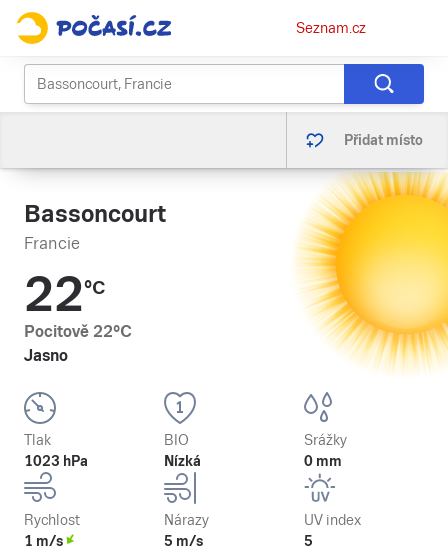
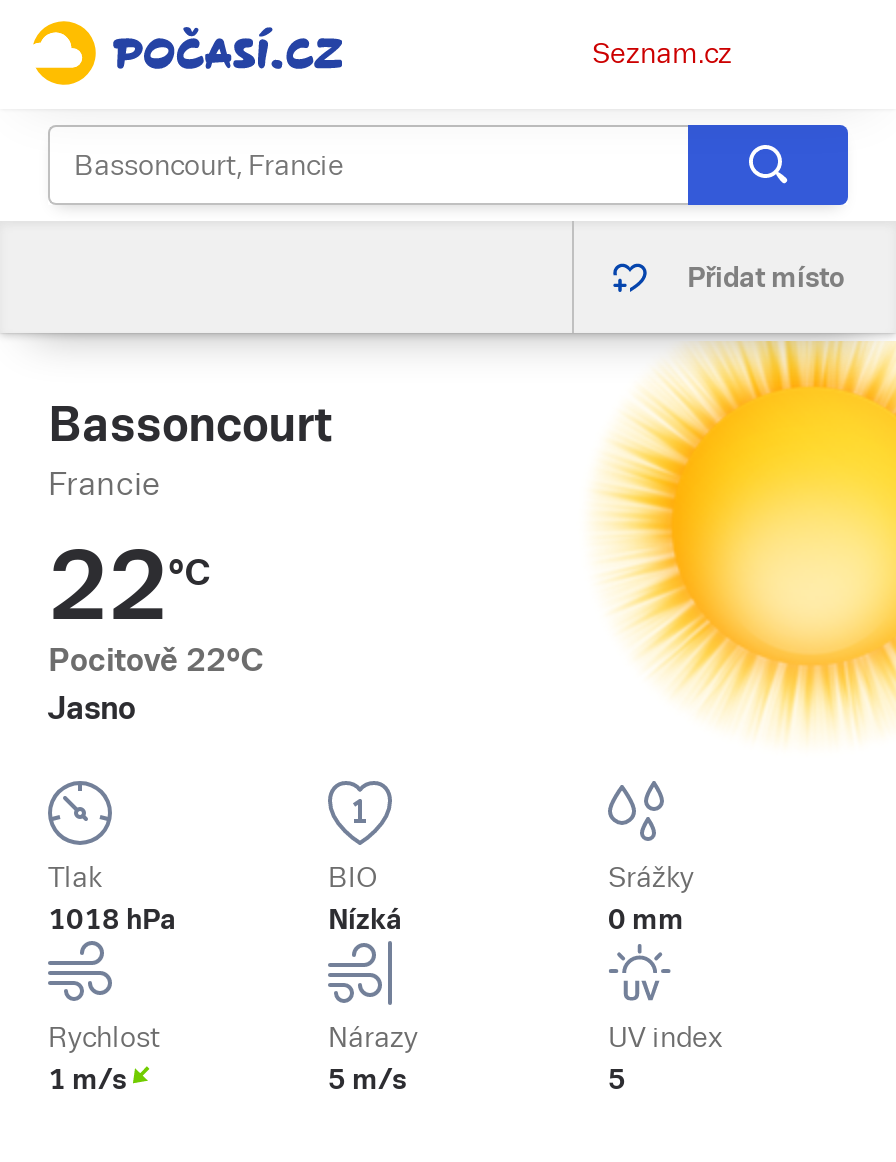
[24,453,88,469] 1023 hPa -> [48,903,176,935] 1018 hPa

